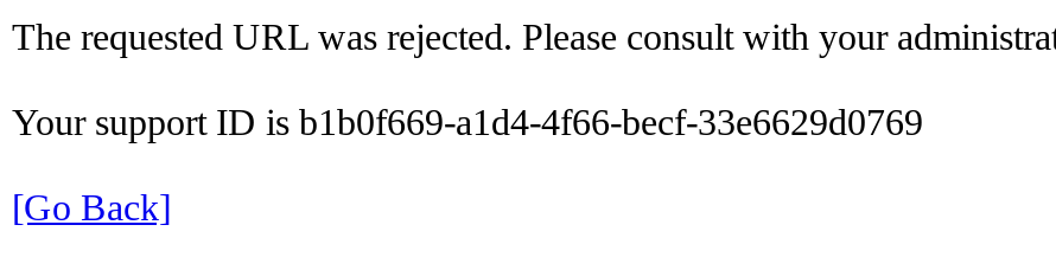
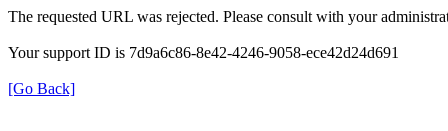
[12,102,923,142] Your support ID is b1b0f669-a1d4-4f66-becf-33e6629d0769 -> [8,44,399,61] Your support ID is 7d9a6c86-8e42-4246-9058-ece42d24d691

